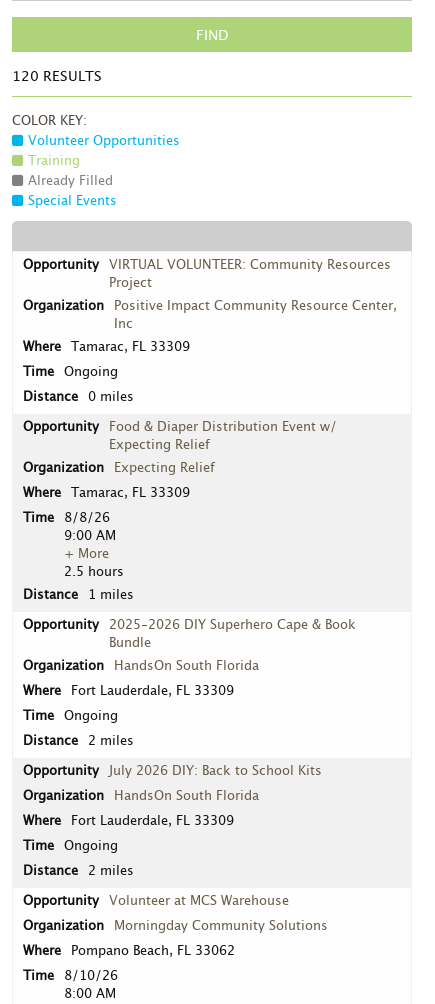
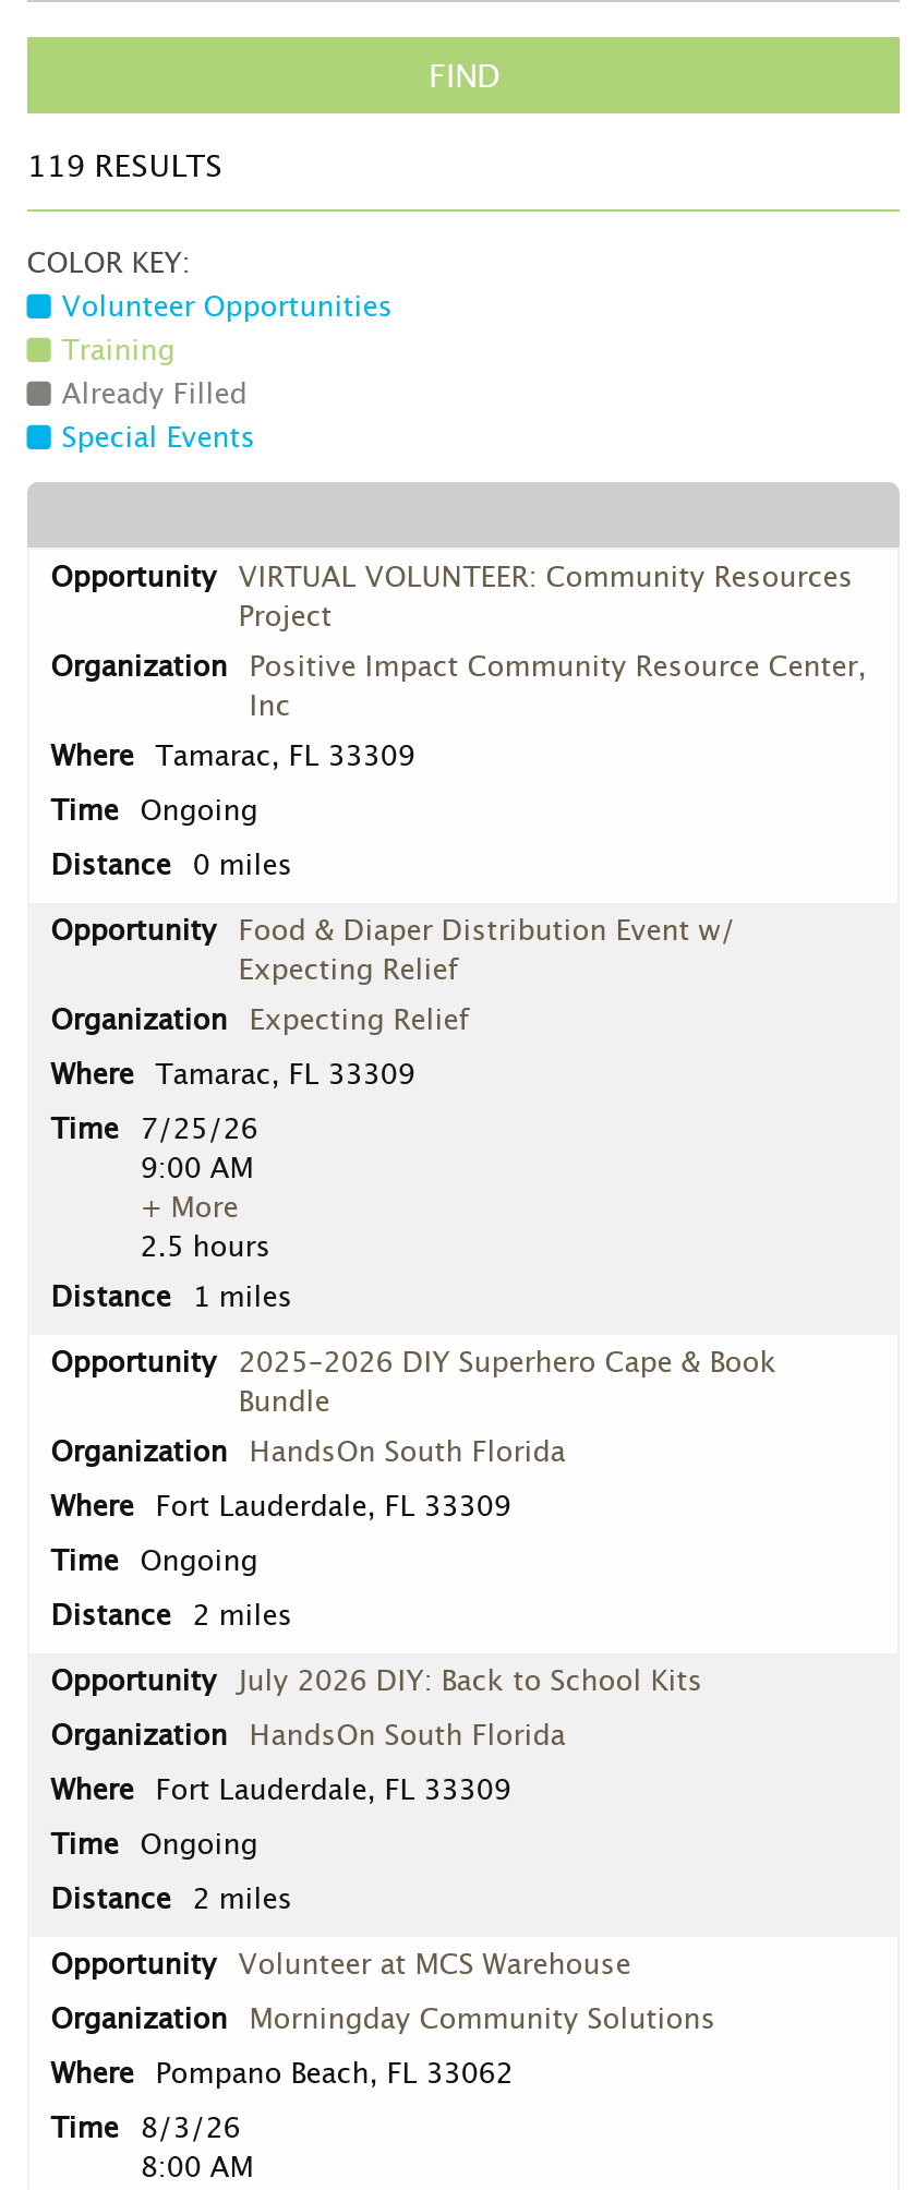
[12,70,102,84] 120 RESULTS -> [27,153,223,183] 119 RESULTS
[64,512,110,525] 8/8/26 -> [140,1117,258,1145] 7/25/26
[64,970,118,983] 8/10/26 -> [140,2116,241,2144] 8/3/26

